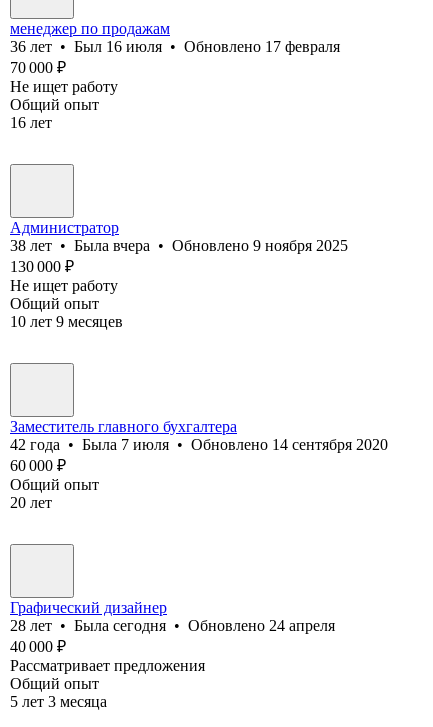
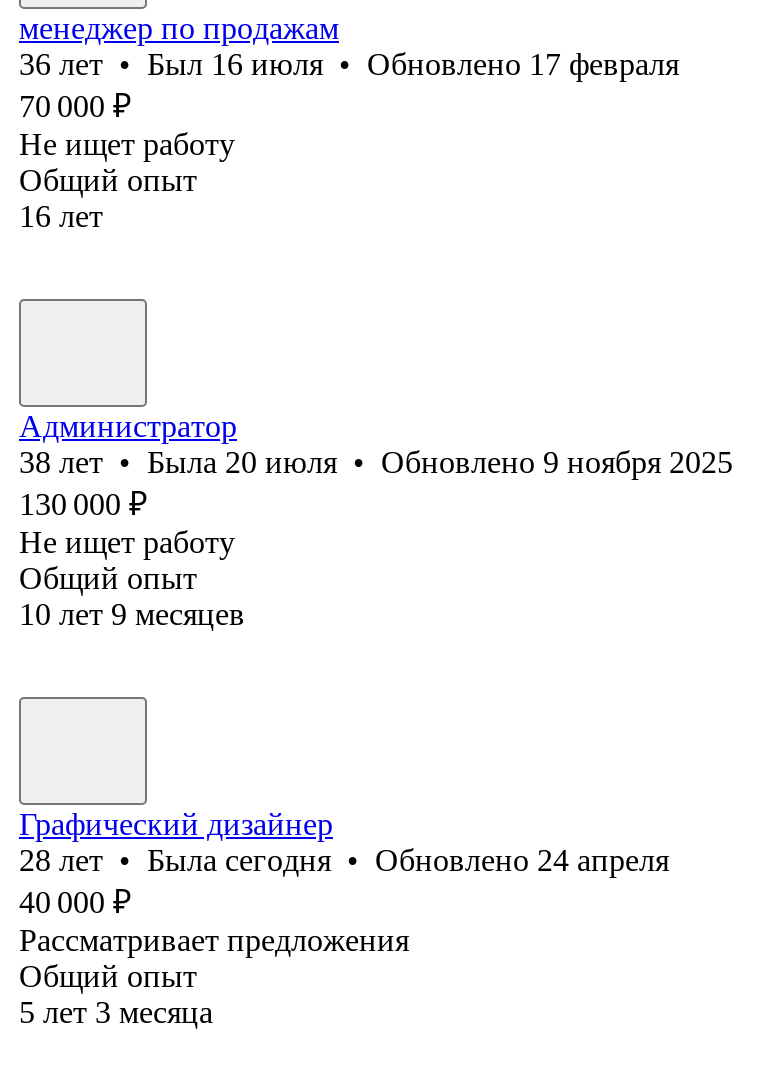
[10,237,348,254] 38 лет • Была вчера • Обновлено 9 ноября 2025 -> [19,445,733,479] 38 лет • Была 20 июля • Обновлено 9 ноября 2025
[10,418,388,511] Заместитель главного бухгалтера | 42 года • Была 7 июля • Обновлено 14 сентября 2020 | 60 000 ₽ | Общий опыт | 20 лет -> none

